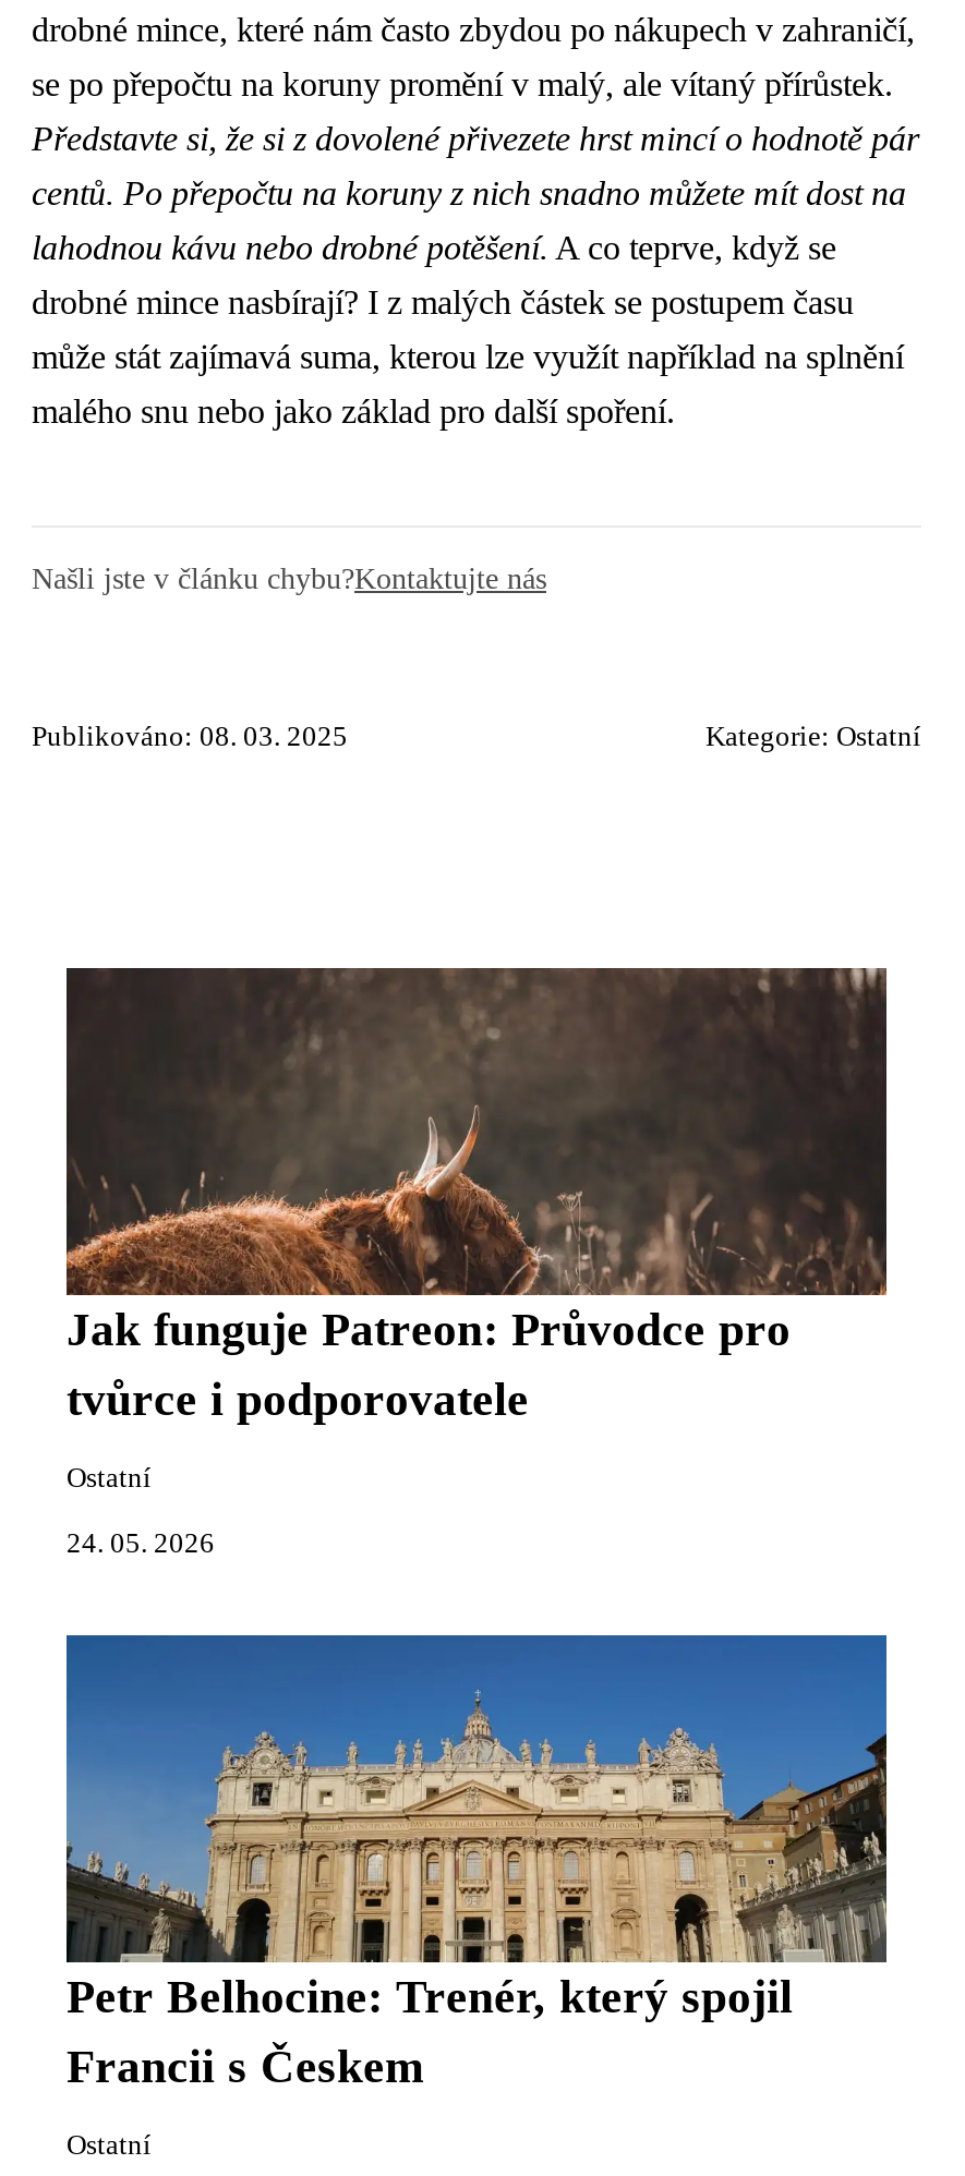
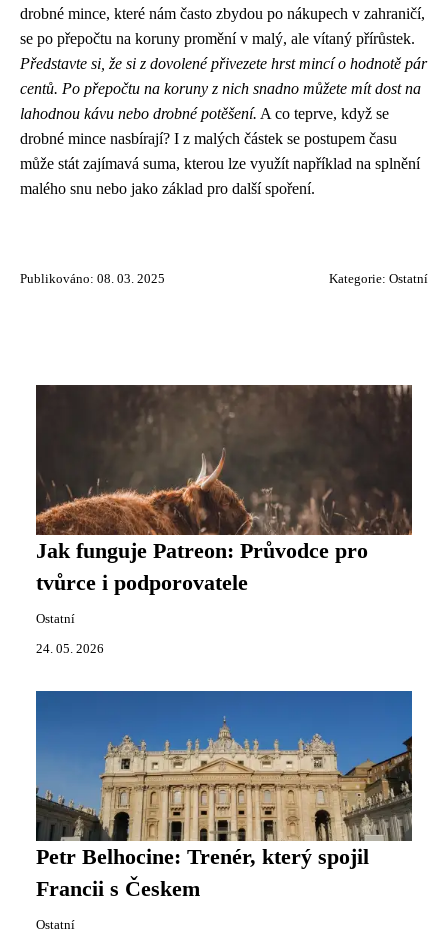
[32,560,546,595] Našli jste v článku chybu?Kontaktujte nás -> none

